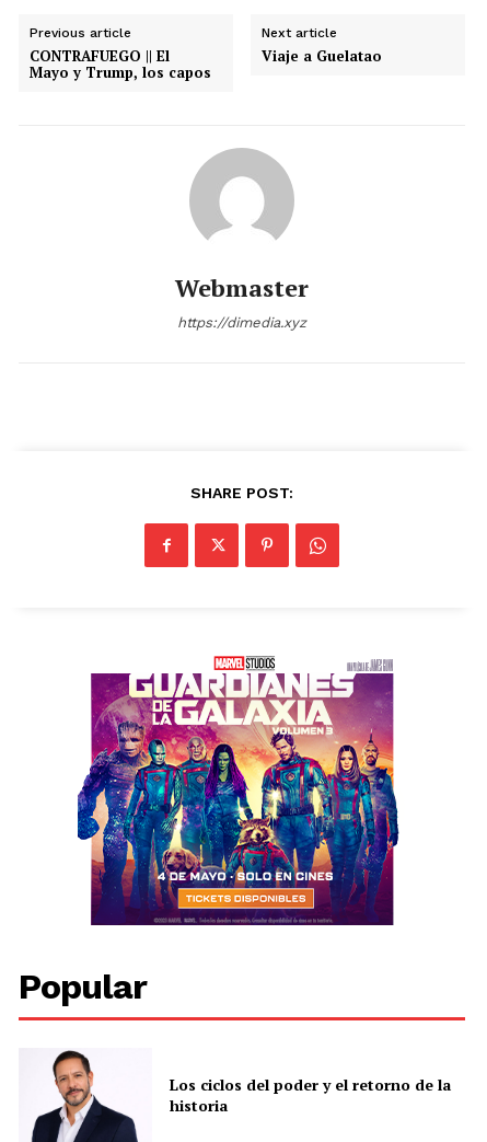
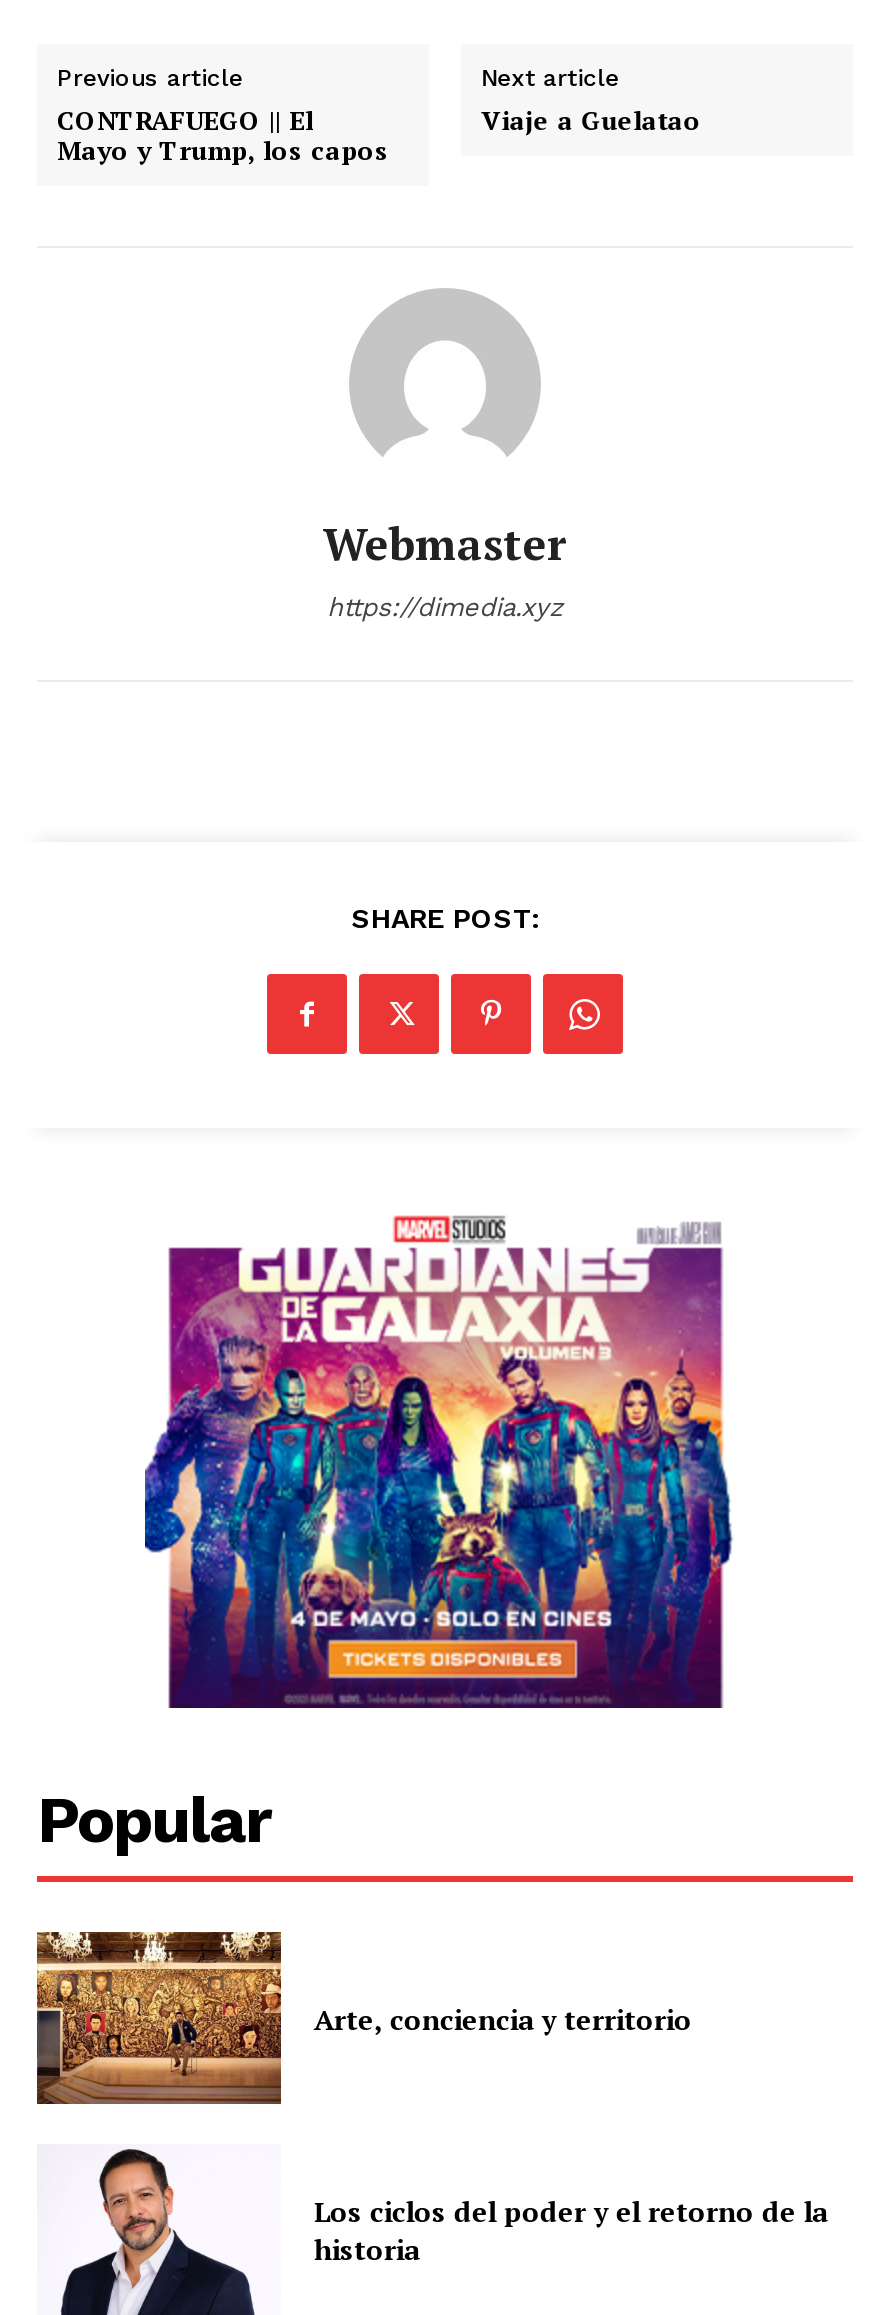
none -> [35,1928,692,2106] [image] | Arte, conciencia y territorio

